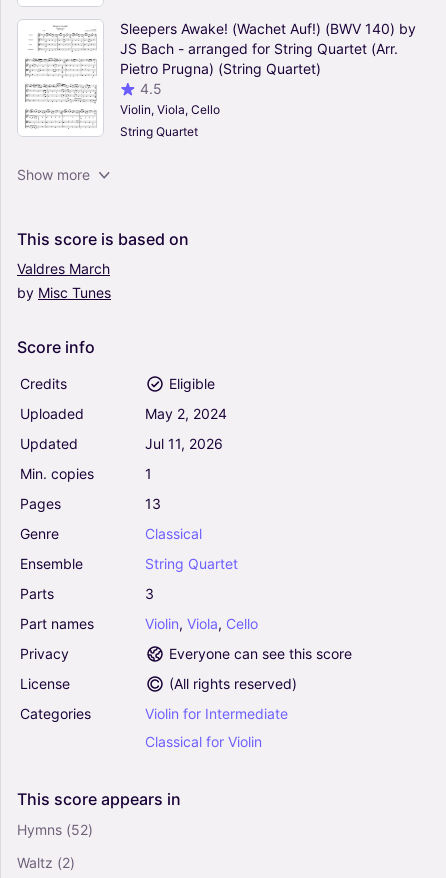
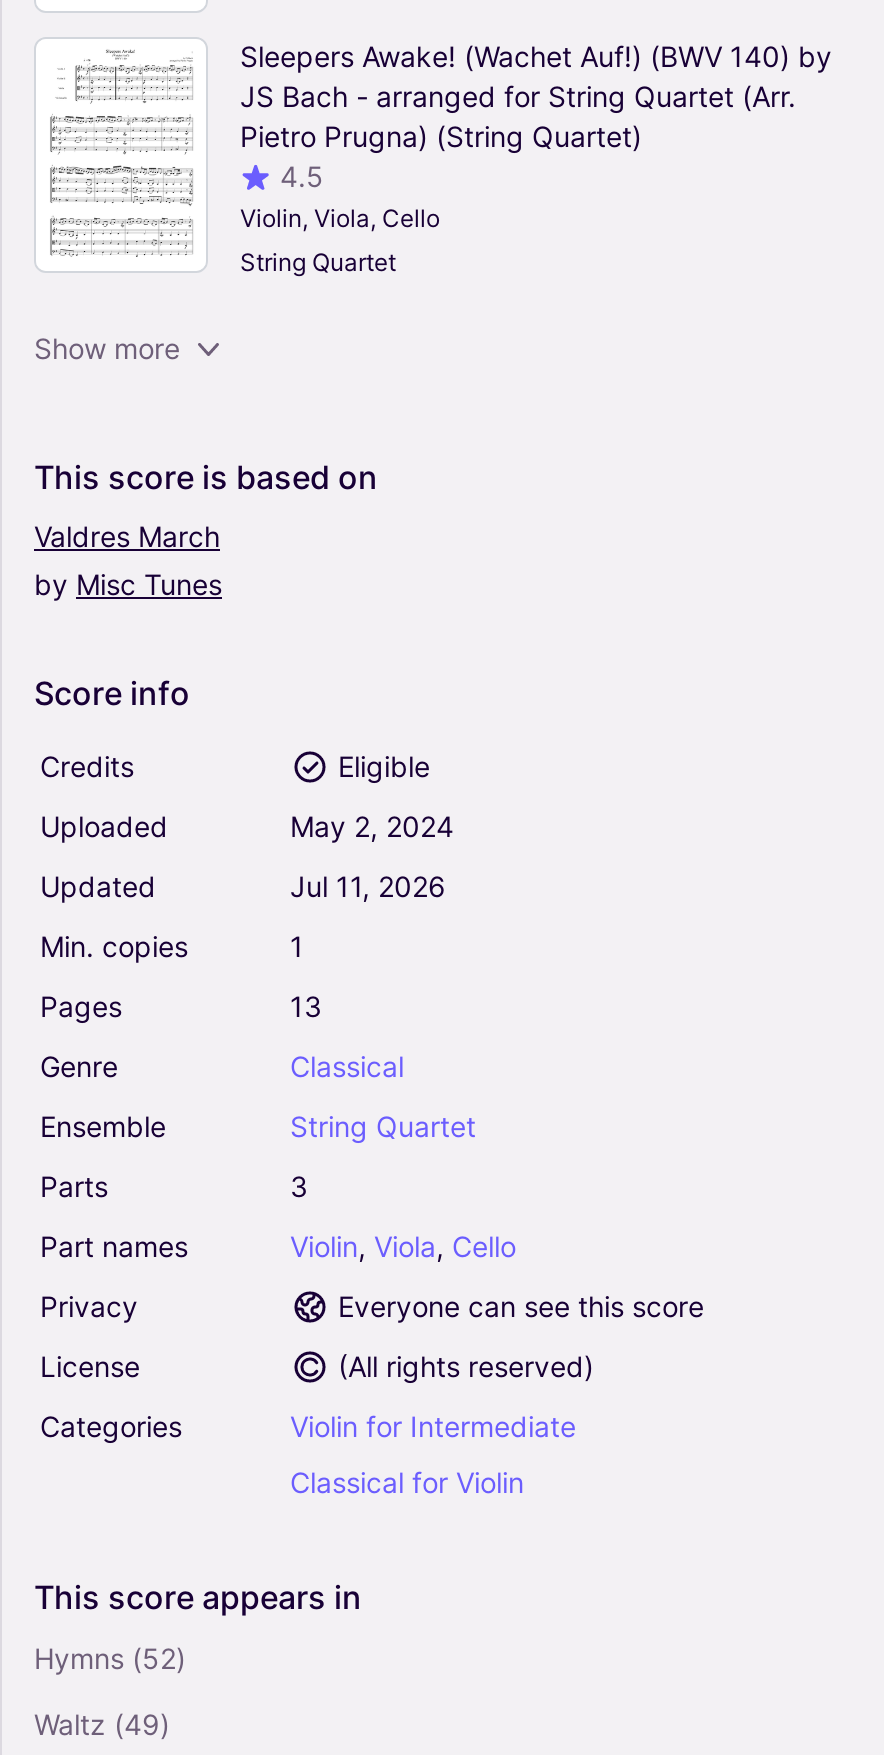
[17,854,75,871] Waltz (2) -> [34,1708,170,1742] Waltz (49)

